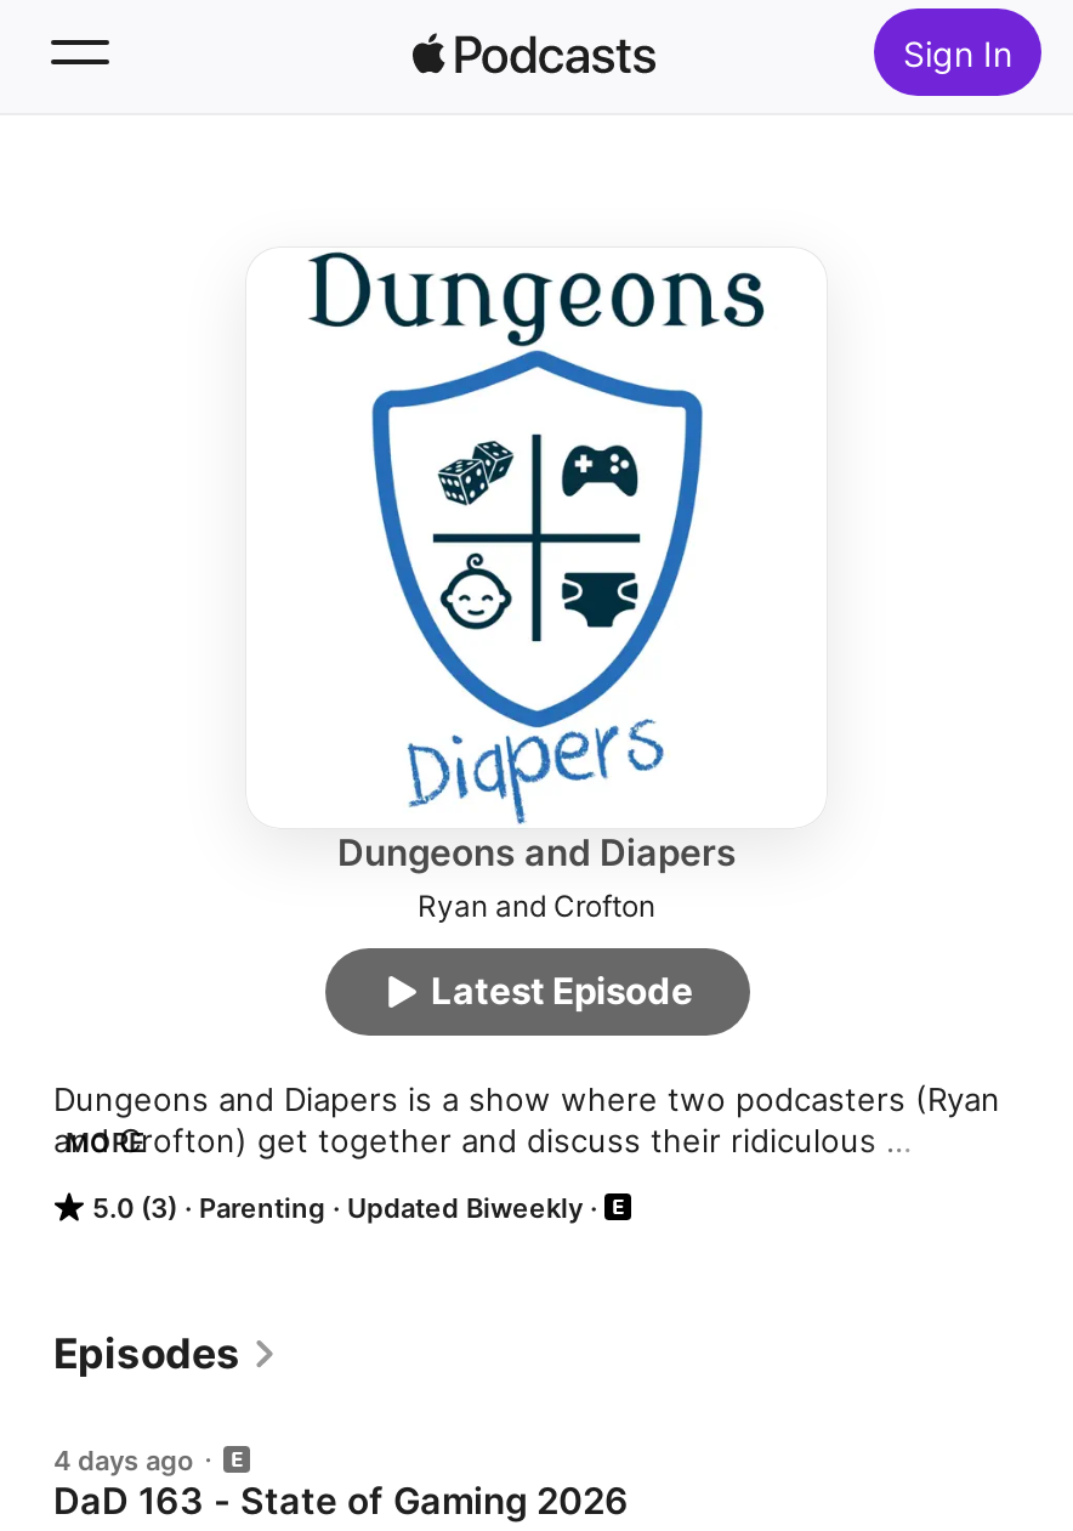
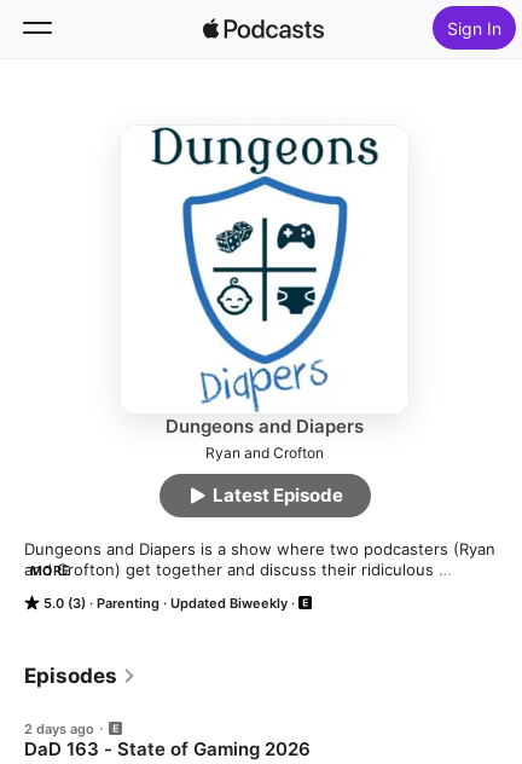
[53,1444,194,1478] 4 days ago -> [24,720,94,737] 2 days ago

